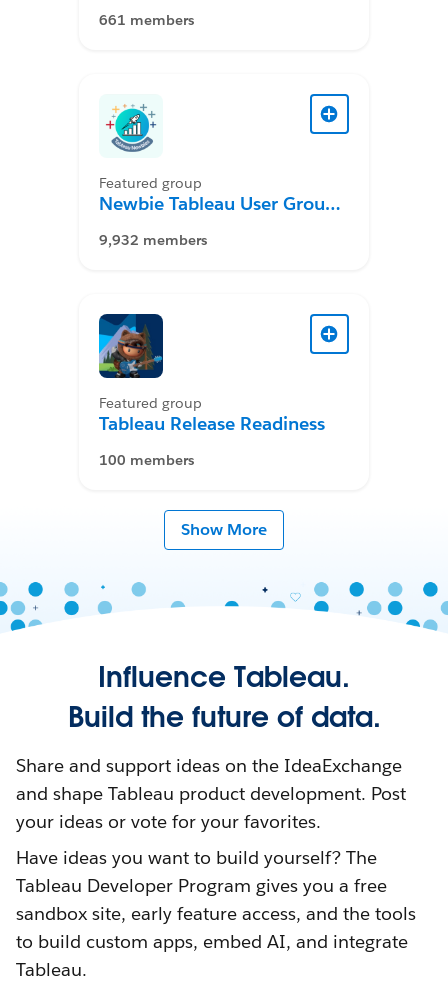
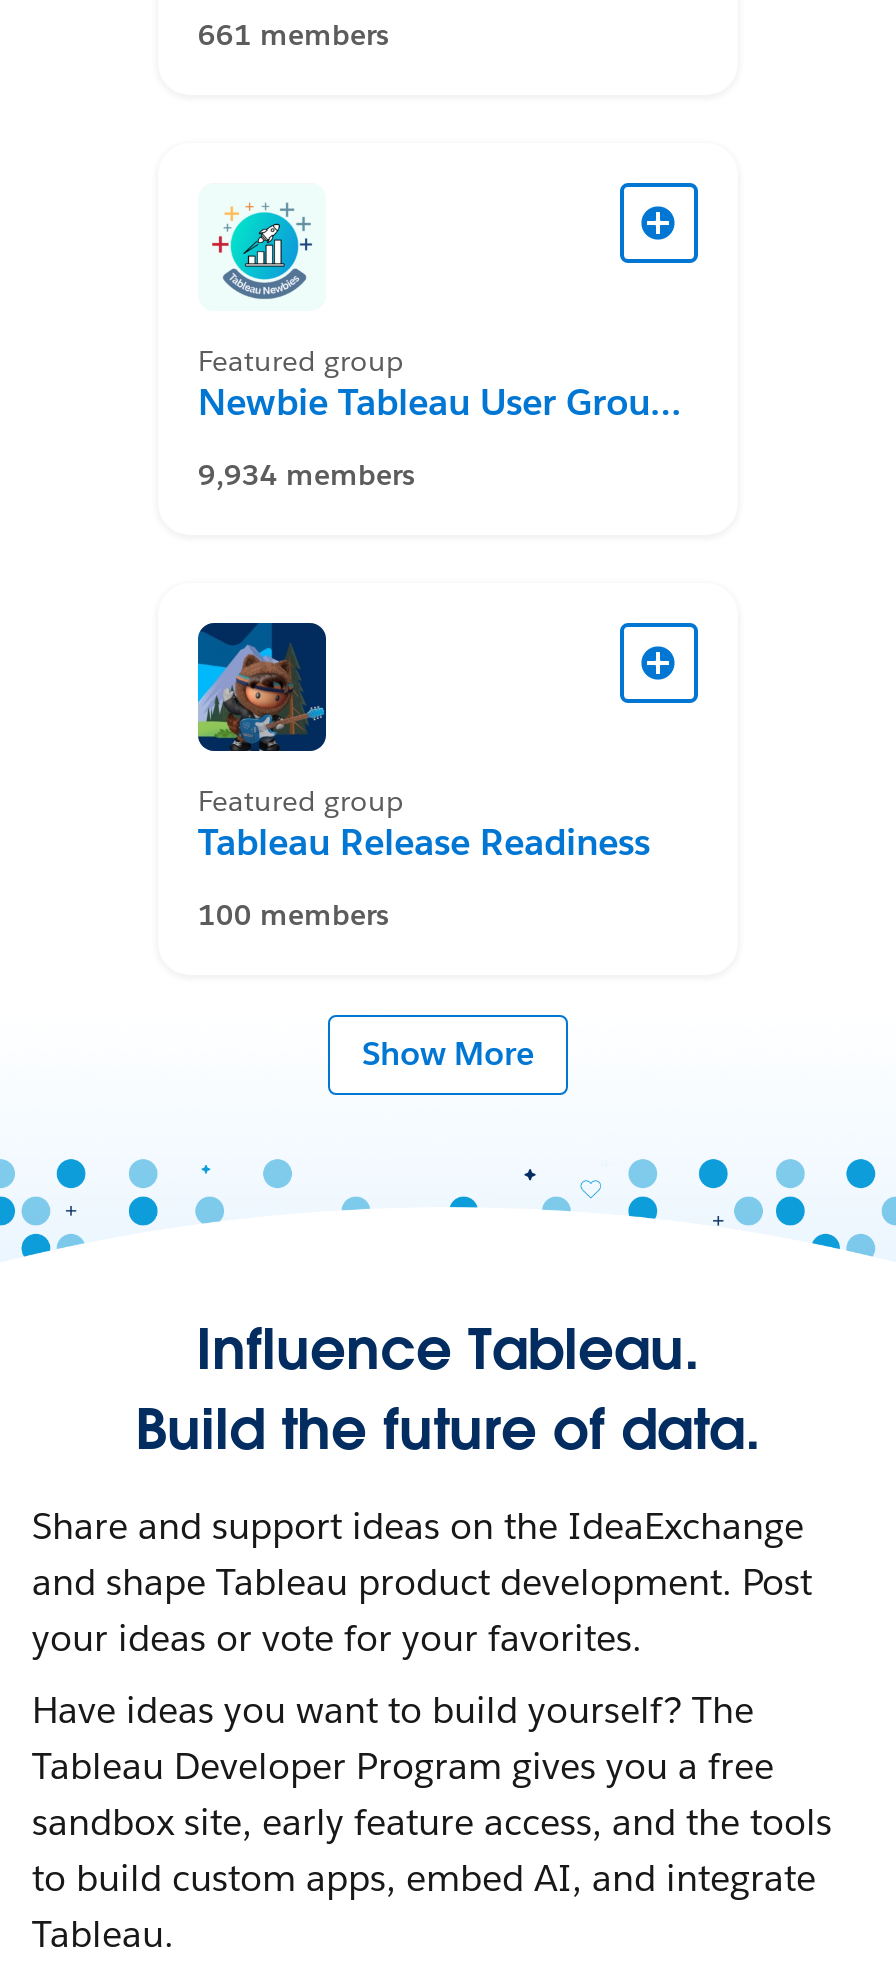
[99,231,207,249] 9,932 members -> [198,457,414,493] 9,934 members

